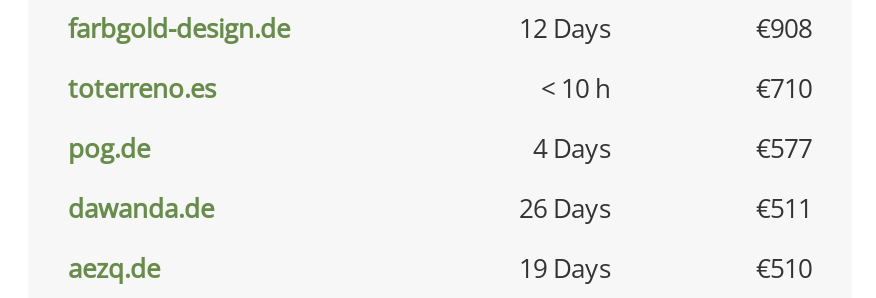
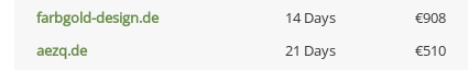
[519,10,611,46] 12 Days -> [285,8,335,27] 14 Days
[68,70,812,226] toterreno.es | < 10 h | €710 | pog.de | 4 Days | €577 | dawanda.de | 26 Days | €511 -> none
[519,250,611,286] 19 Days -> [285,40,335,60] 21 Days

